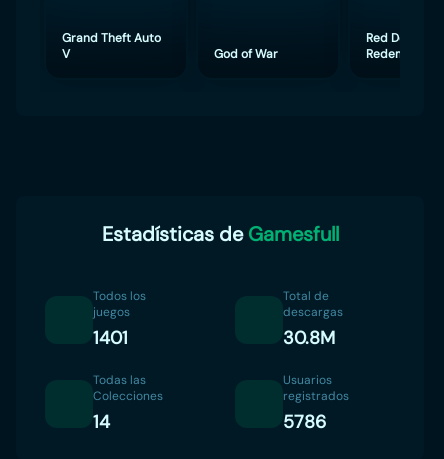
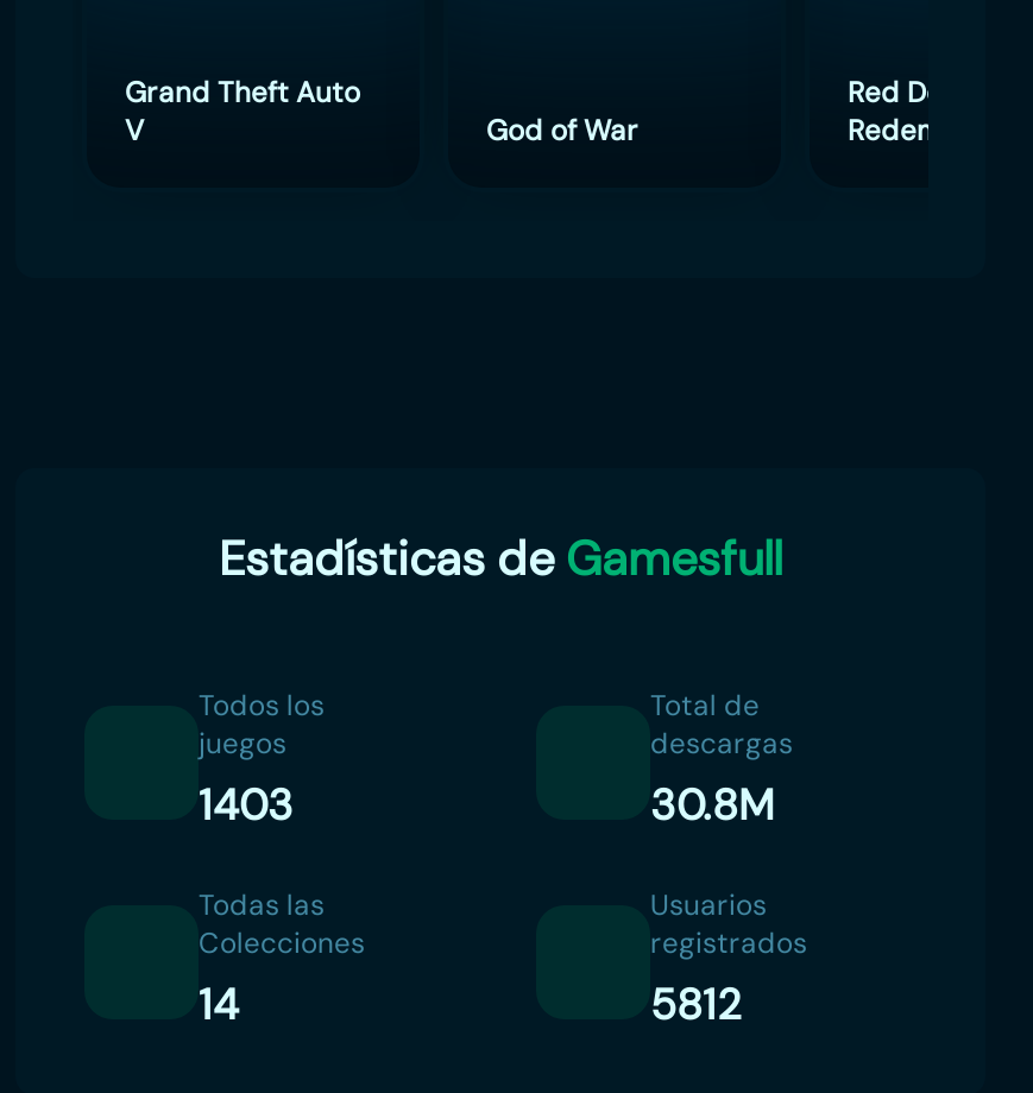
[93,326,128,350] 1401 -> [199,777,294,834] 1403
[283,410,326,434] 5786 -> [650,977,741,1034] 5812

